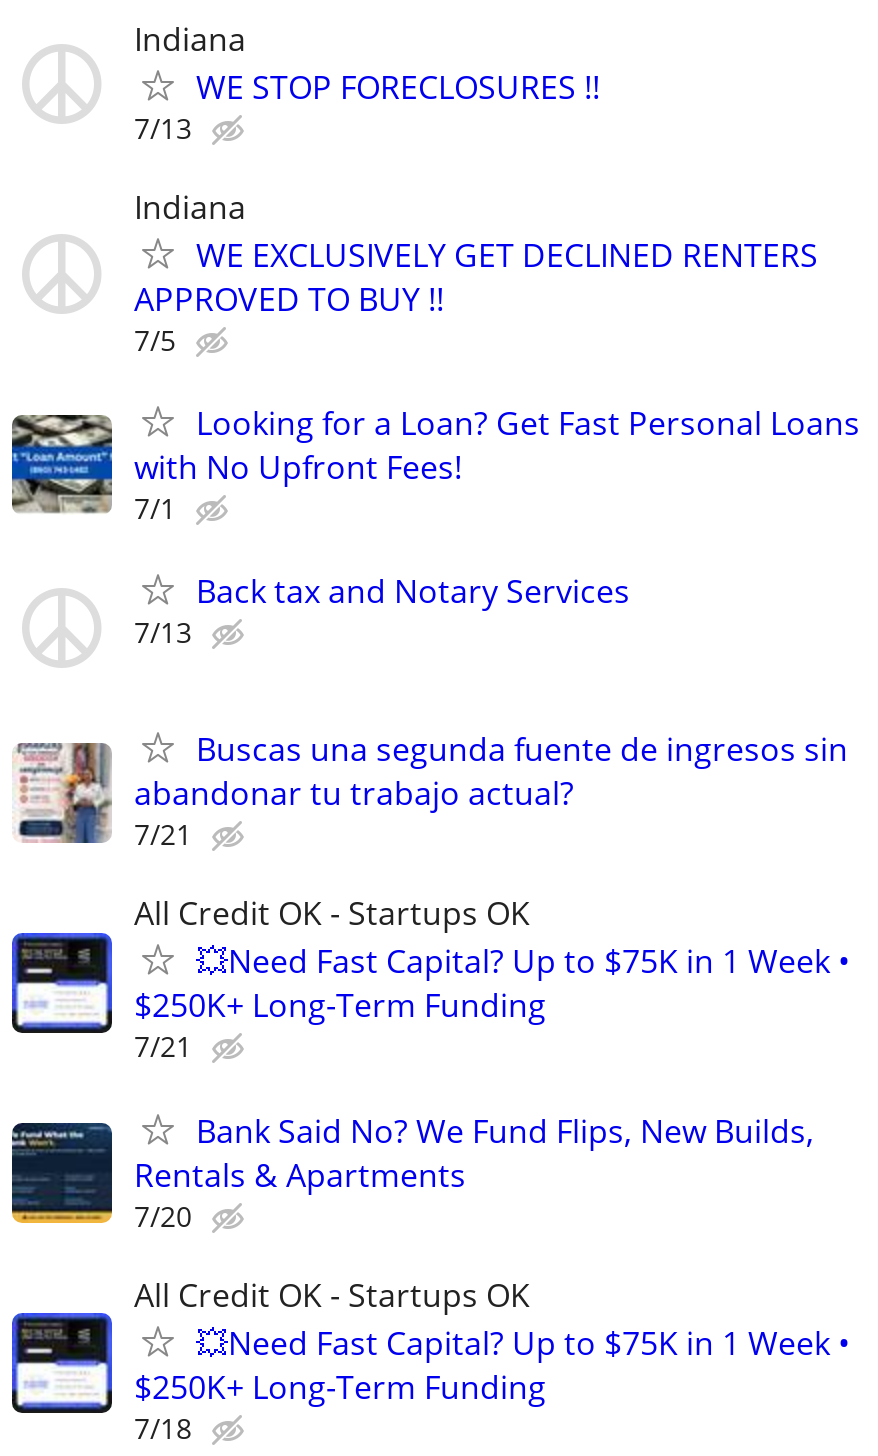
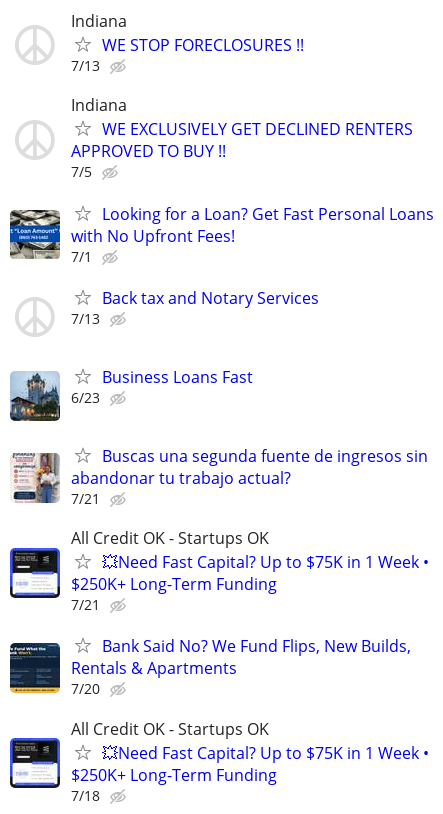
none -> [9,366,253,422] [image] | Business Loans Fast | 6/23

